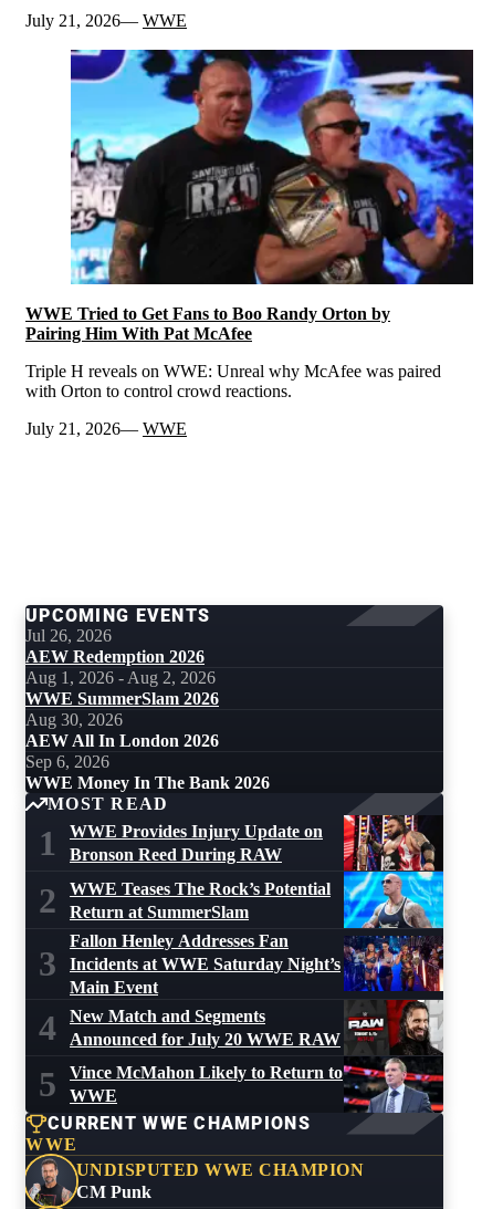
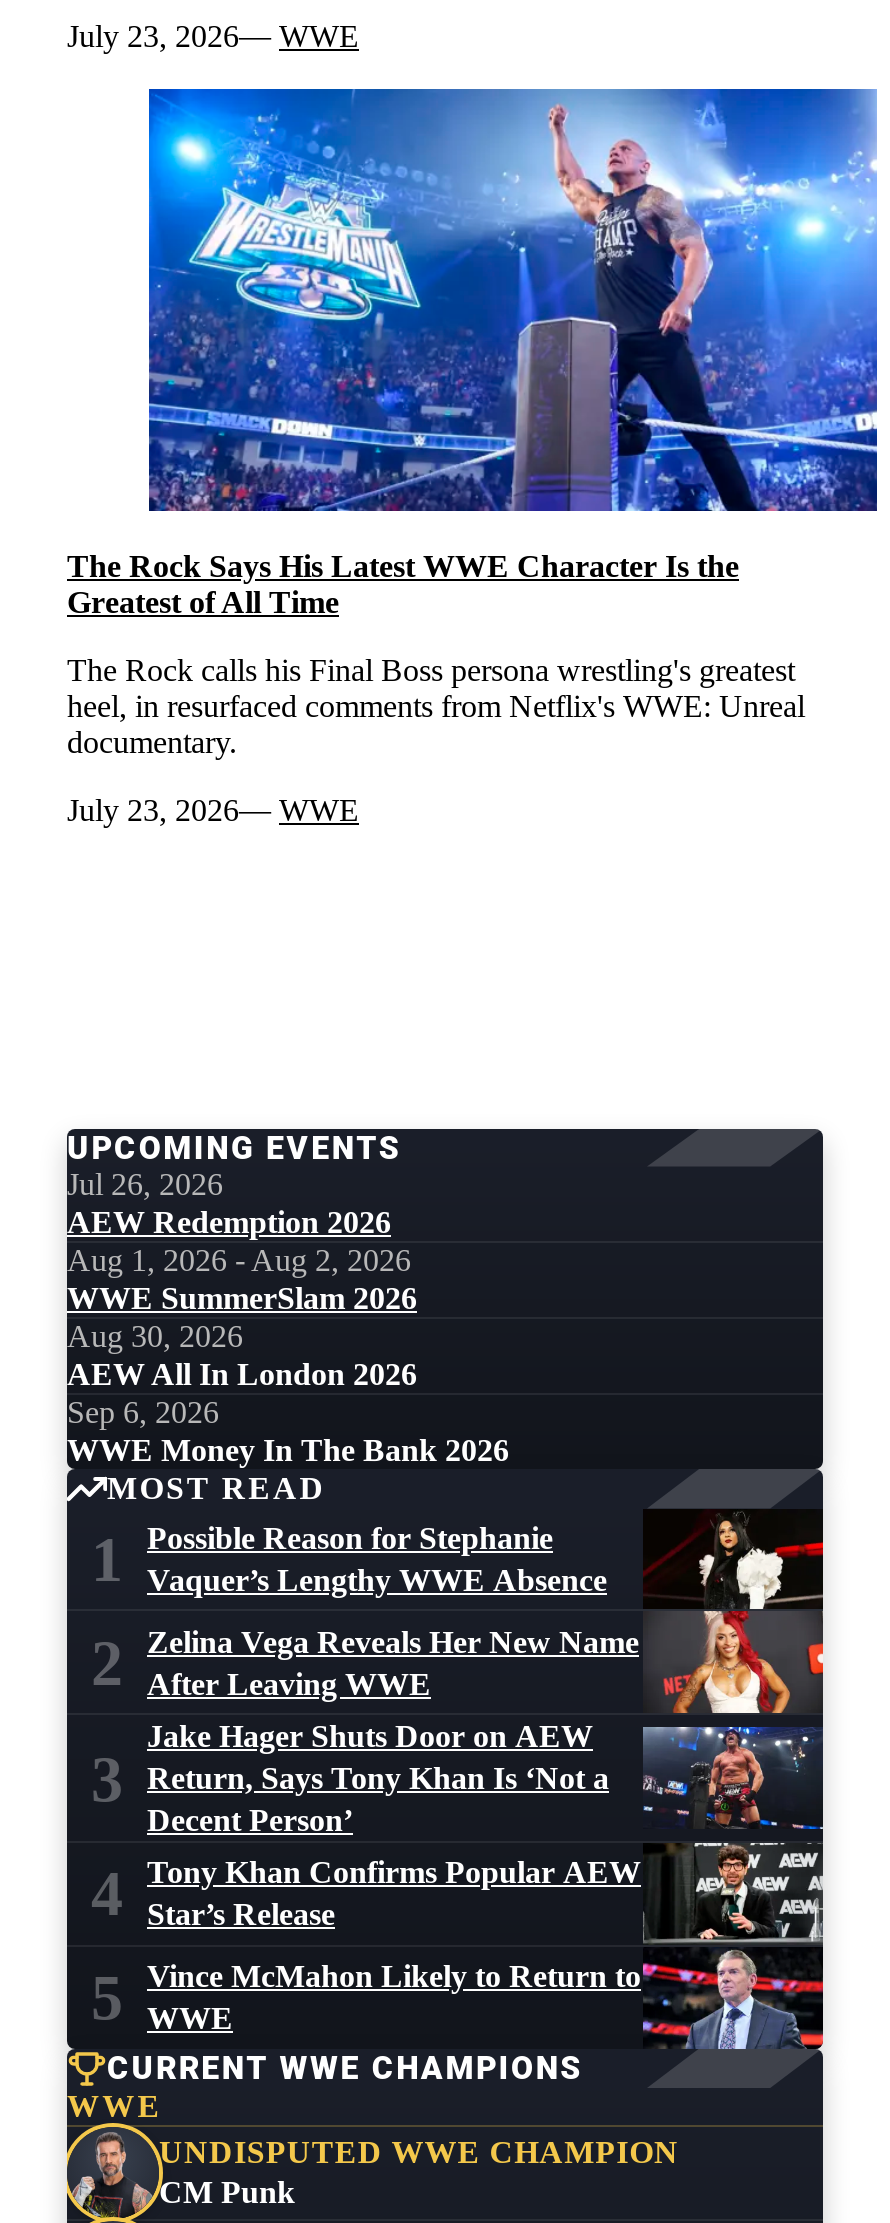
[25,11,187,30] July 21, 2026 WWE -> [67,19,359,53] July 23, 2026 WWE
[25,49,474,343] [image] | WWE Tried to Get Fans to Boo Randy Orton by | Pairing Him With Pat McAfee -> [67,87,879,618] [image] | The Rock Says His Latest WWE Character Is the | Greatest of All Time
[25,362,441,400] Triple H reveals on WWE: Unreal why McAfee was paired | with Orton to control crowd reactions. -> [67,652,805,758] The Rock calls his Final Boss persona wrestling's greatest | heel, in resurfaced comments from Netflix's WWE: Unreal | documentary.
[25,419,187,438] July 21, 2026 WWE -> [67,792,359,826] July 23, 2026 WWE
[70,814,444,1055] [image] | New Match and Segments | Announced for July 20 WWE RAW -> [147,1509,825,1945] [image] | Tony Khan Confirms Popular AEW | Star’s Release
[70,822,323,864] WWE Provides Injury Update on | Bronson Reed During RAW -> [147,1521,607,1597] Possible Reason for Stephanie | Vaquer’s Lengthy WWE Absence
[70,879,331,921] WWE Teases The Rock’s Potential | Return at SummerSlam -> [147,1624,639,1700] Zelina Vega Reveals Her New Name | After Leaving WWE
[70,931,340,996] Fallon Henley Addresses Fan | Incidents at WWE Saturday Night’s | Main Event -> [147,1719,609,1837] Jake Hager Shuts Door on AEW | Return, Says Tony Khan Is ‘Not a | Decent Person’

